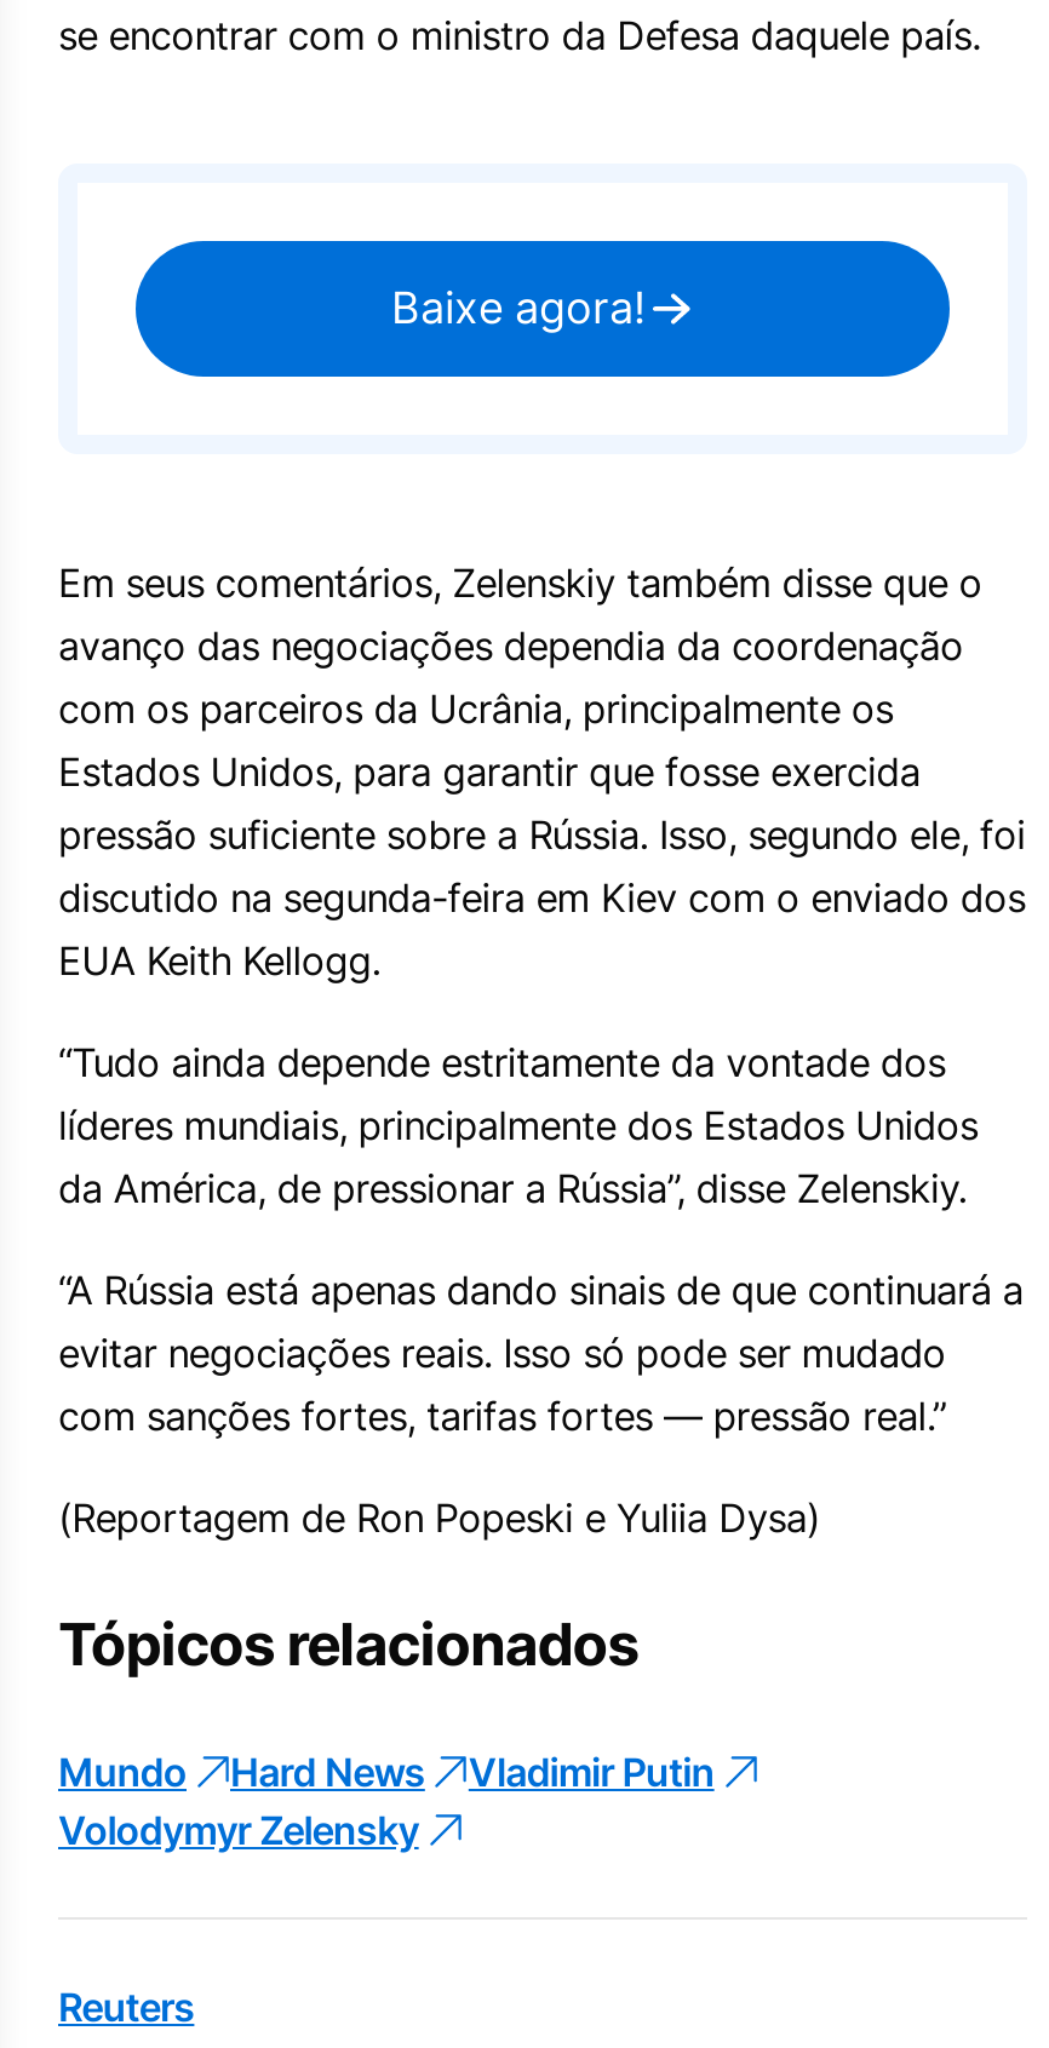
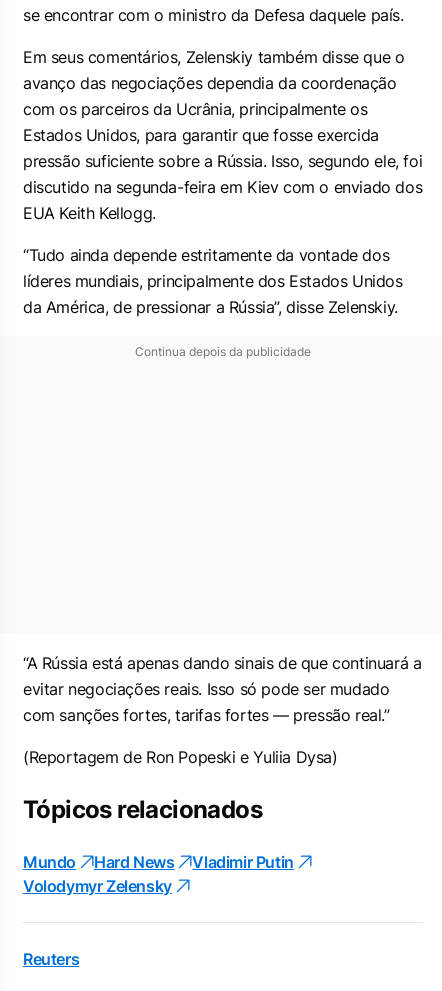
[391,282,646,333] Baixe agora! -> none
moved [58,558,1025,1212] -> [23,47,422,317]: Em seus comentários, Zelenskiy também disse que o | avanço das negociações dependia da coordenação | com os parceiros da Ucrânia, principalmente os | ... | líderes mundiais, principalmente dos Estados Unidos | da América, de pressionar a Rússia”, disse Zelenskiy.
none -> [135,344,311,359] Continua depois da publicidade

